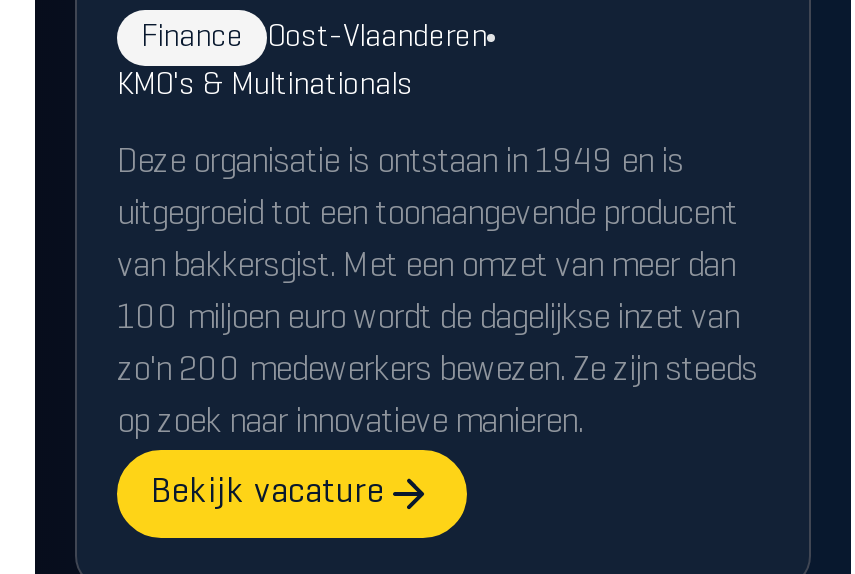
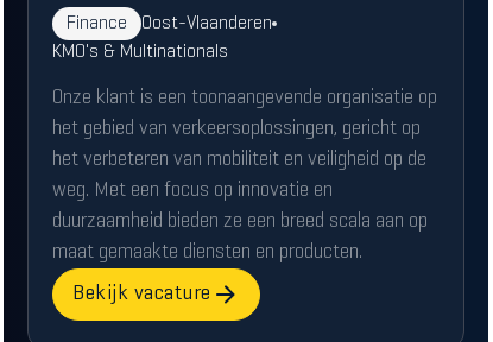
[117,148,683,180] Deze organisatie is ontstaan in 1949 en is -> [52,89,437,108] Onze klant is een toonaangevende organisatie op
[117,200,737,232] uitgegroeid tot een toonaangevende producent -> [52,120,421,139] het gebied van verkeersoplossingen, gericht op
[117,252,735,284] van bakkersgist. Met een omzet van meer dan -> [52,151,426,170] het verbeteren van mobiliteit en veiligheid op de
[117,304,739,336] 100 miljoen euro wordt de dagelijkse inzet van -> [52,182,333,201] weg. Met een focus op innovatie en
[117,356,757,388] zo'n 200 medewerkers bewezen. Ze zijn steeds -> [52,213,428,232] duurzaamheid bieden ze een breed scala aan op
[117,408,583,440] op zoek naar innovatieve manieren. -> [52,243,362,262] maat gemaakte diensten en producten.

